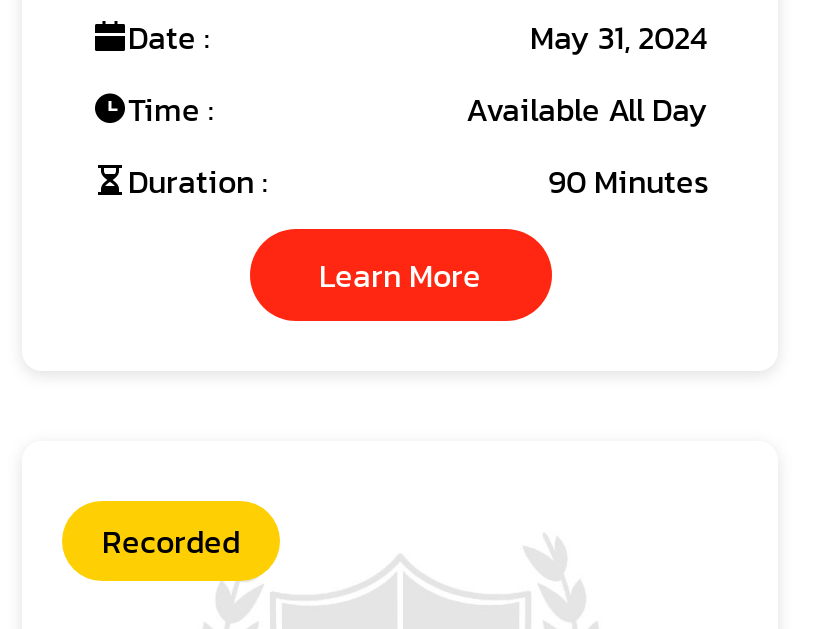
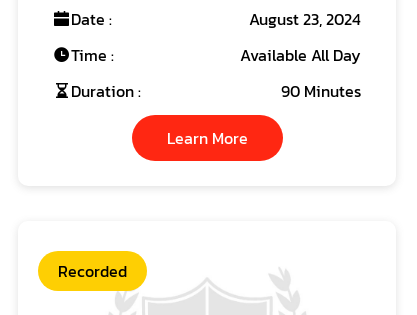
[530,13,708,61] May 31, 2024 -> [249,7,361,31] August 23, 2024

